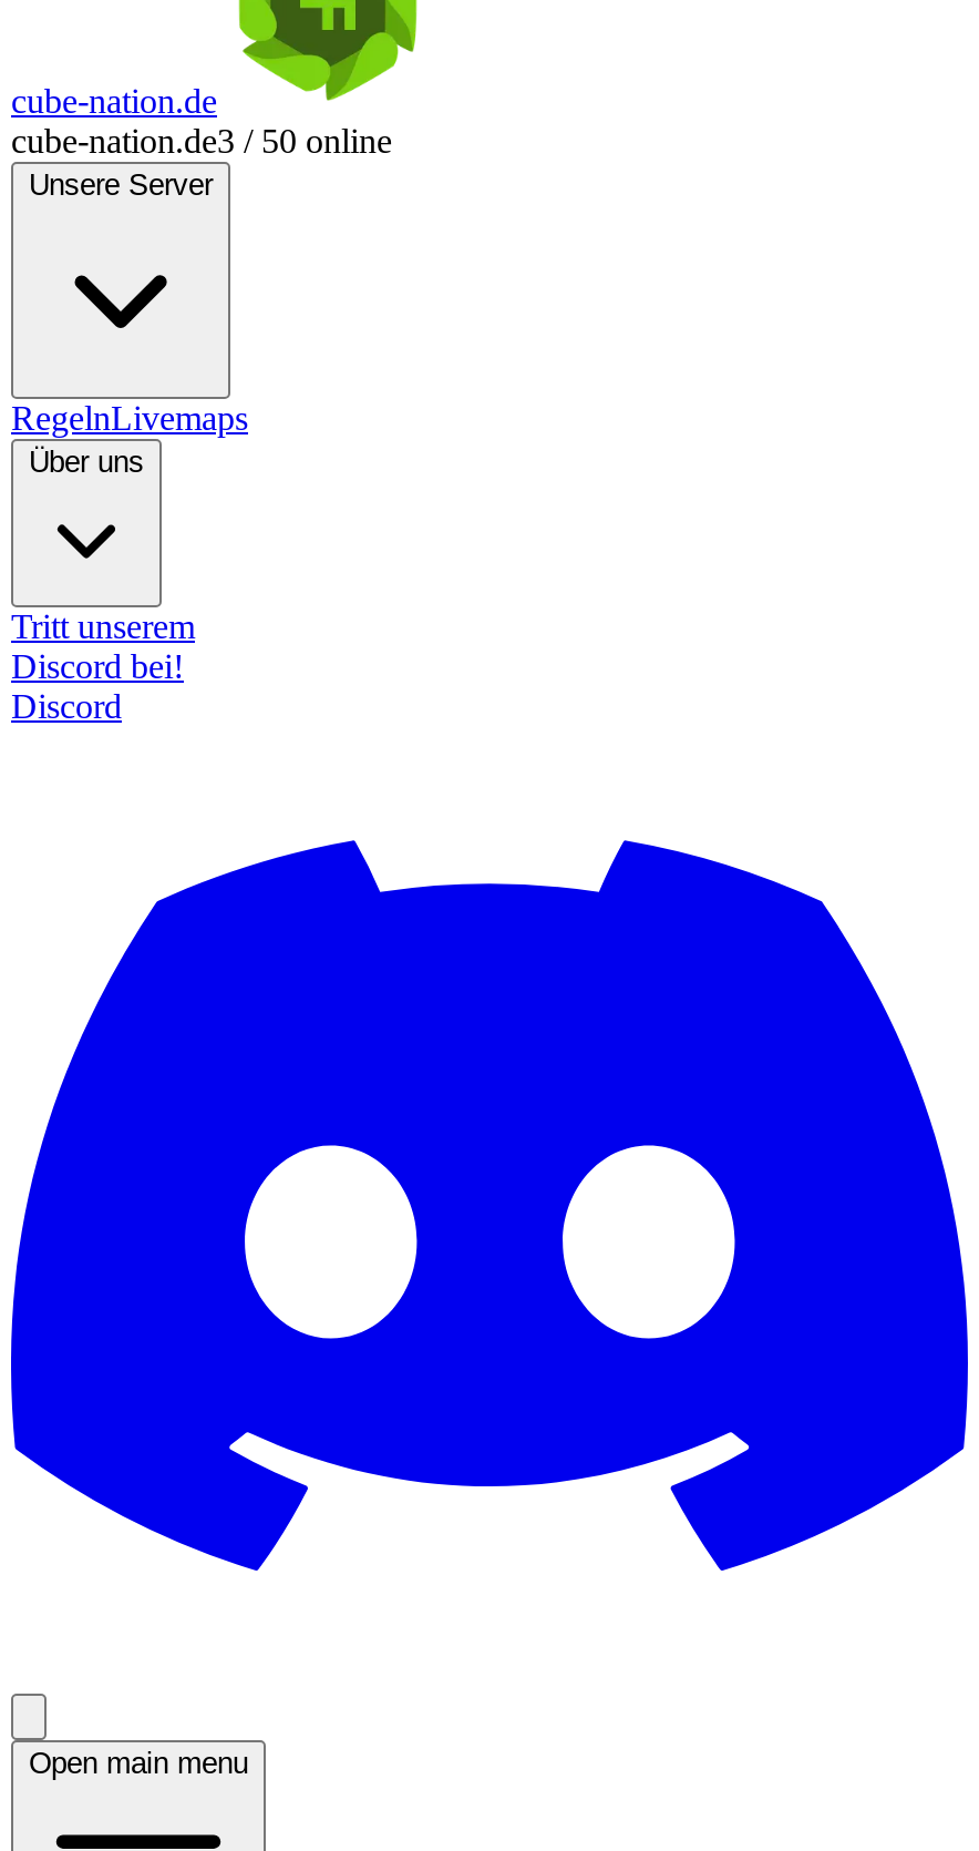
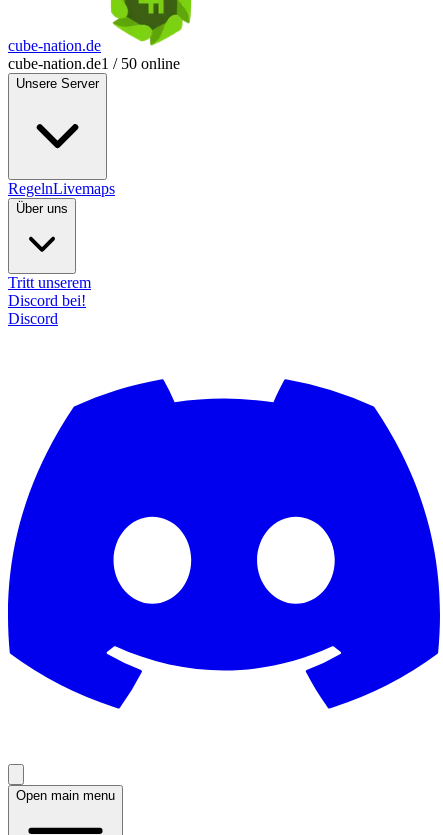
[11,122,392,160] cube-nation.de3 / 50 online -> [8,55,180,72] cube-nation.de1 / 50 online

